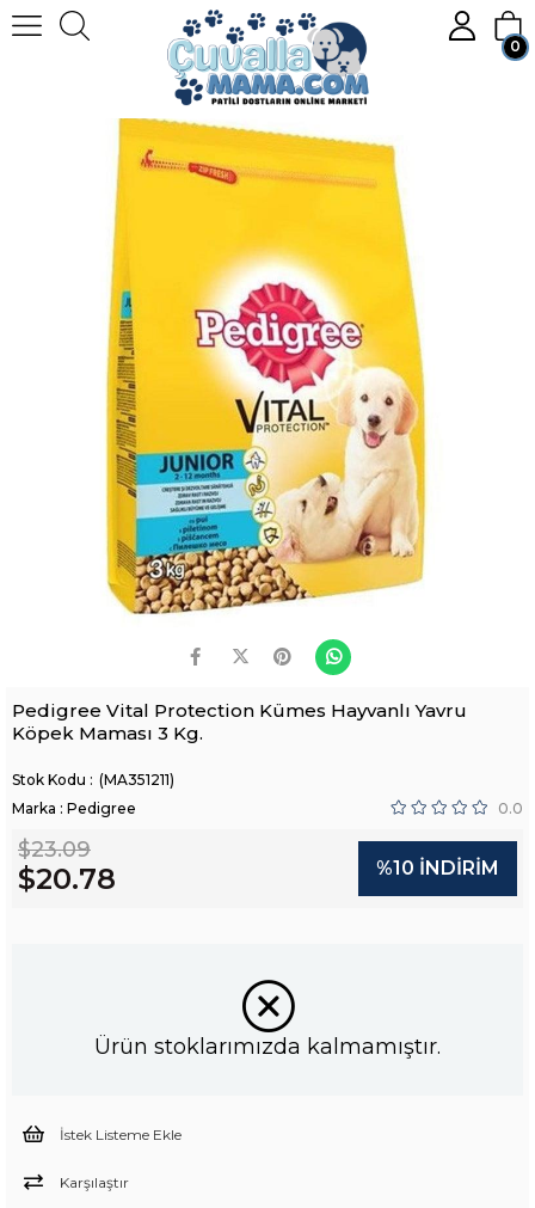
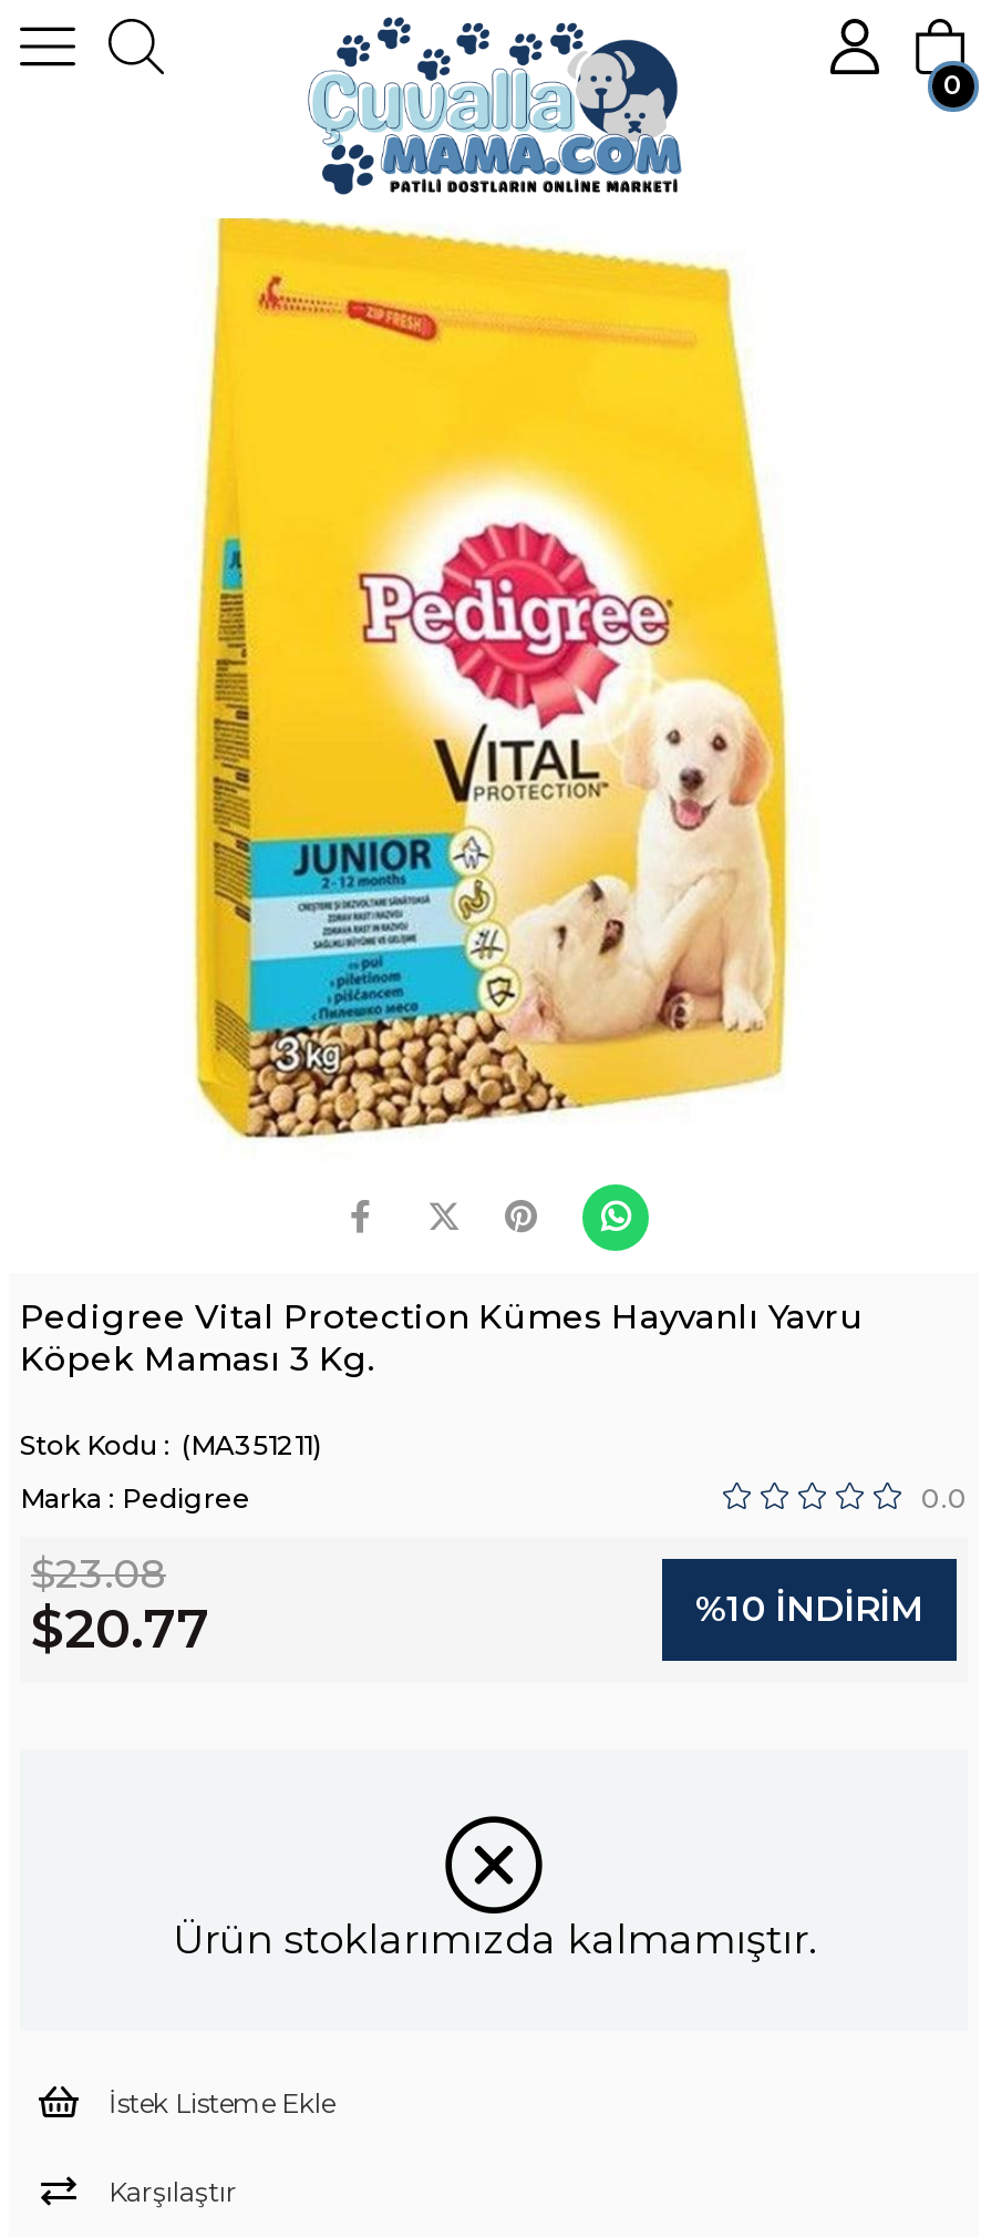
[18,837,91,863] $23.09 -> [31,1550,166,1599] $23.08
[18,862,116,896] $20.78 -> [31,1597,210,1661] $20.77

